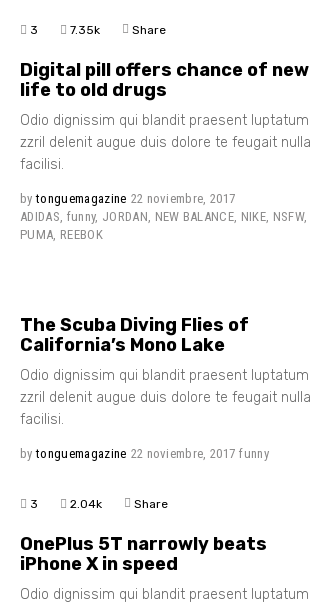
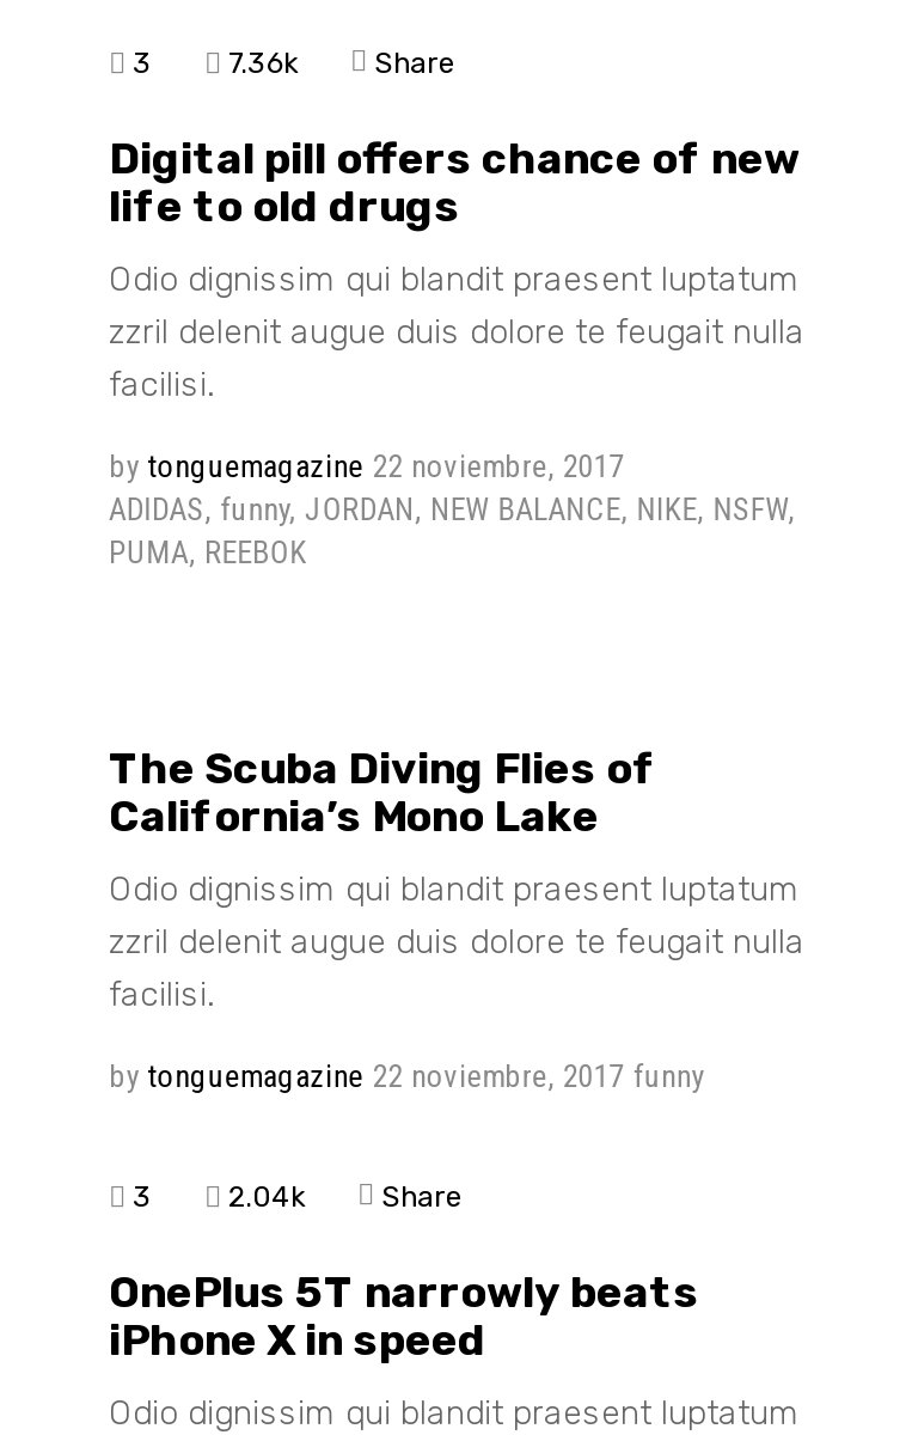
[70,23,100,37] 7.35k -> [228,46,298,80] 7.36k

